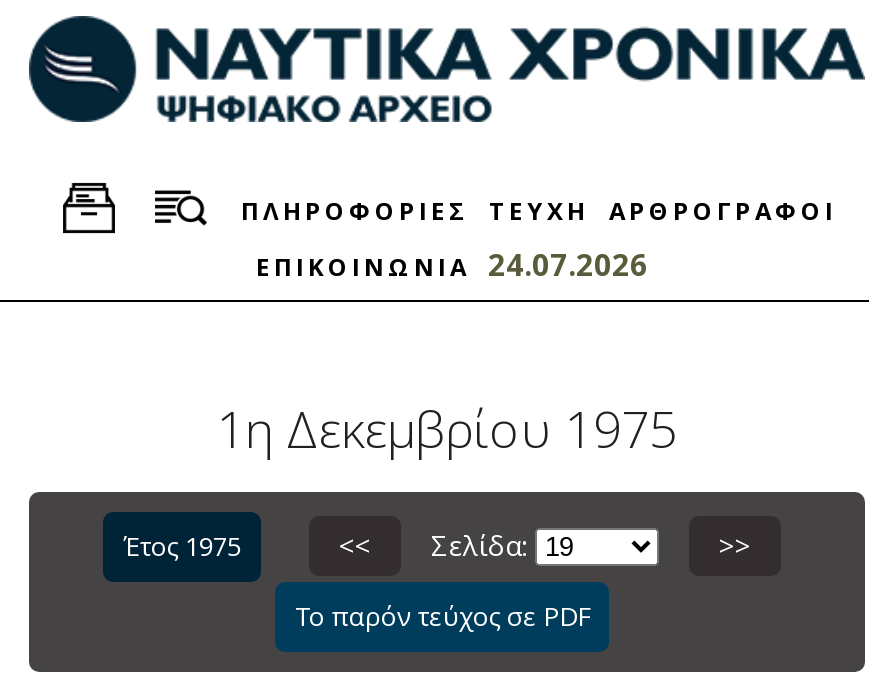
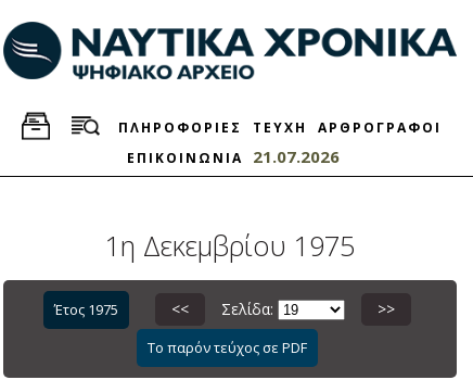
[256,243,648,283] ΕΠΙΚΟΙΝΩΝΙΑ 24.07.2026 -> [126,145,339,167] ΕΠΙΚΟΙΝΩΝΙΑ 21.07.2026

